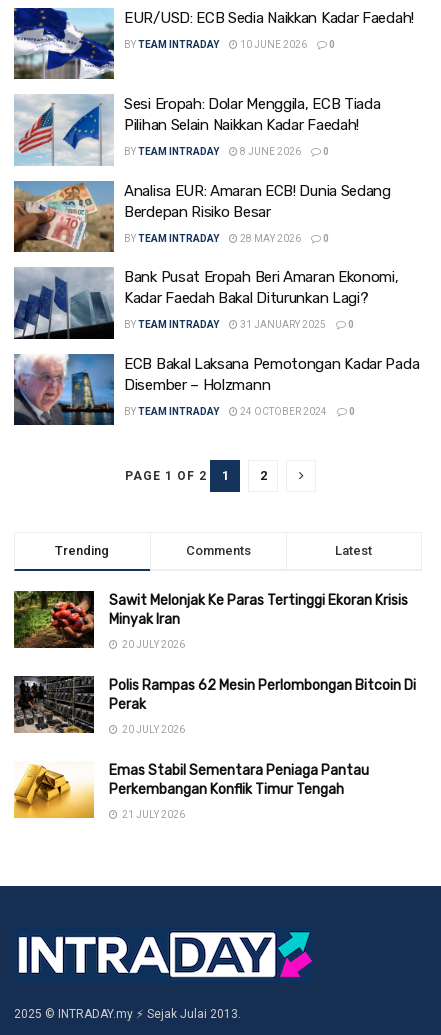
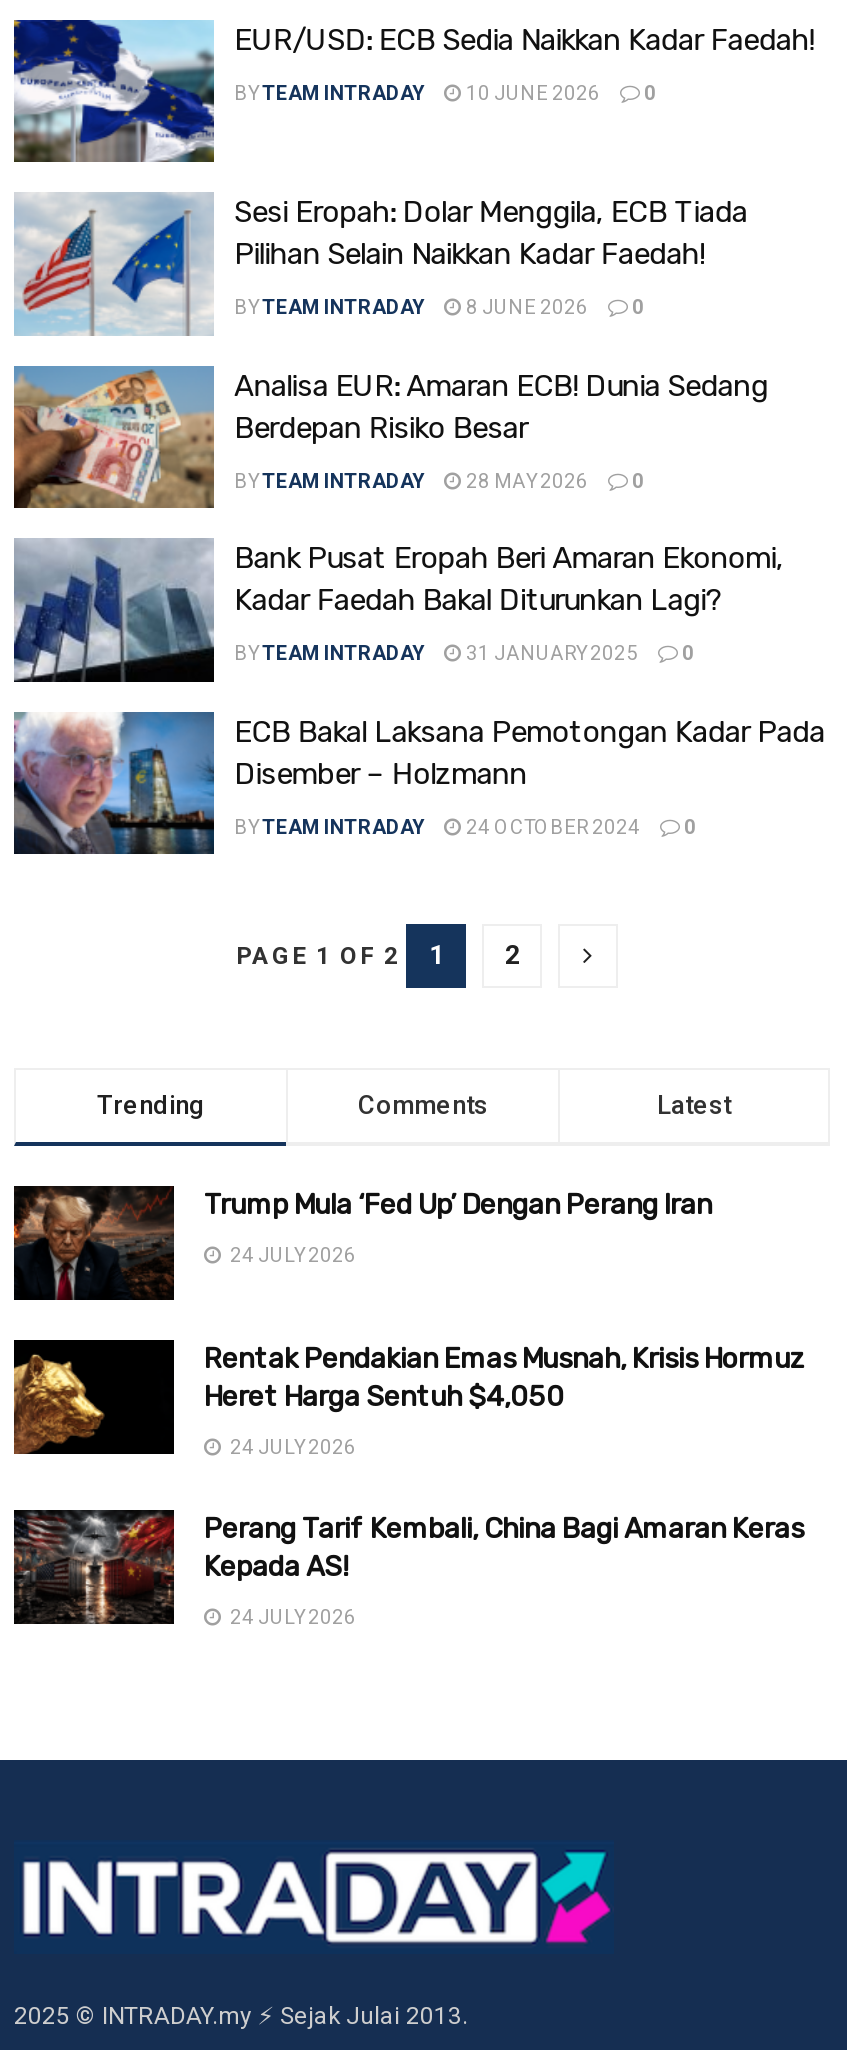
[14,590,408,649] [image] | Sawit Melonjak Ke Paras Tertinggi Ekoran Krisis | Minyak Iran -> [12,1186,712,1302] [image] | Trump Mula ‘Fed Up’ Dengan Perang Iran
[120,639,185,650] 20 JULY 2026 -> [226,1244,356,1266] 24 JULY 2026
[13,675,416,734] [image] | Polis Rampas 62 Mesin Perlombongan Bitcoin Di | Perak -> [12,1340,806,1456] [image] | Rentak Pendakian Emas Musnah, Krisis Hormuz | Heret Harga Sentuh $4,050
[120,724,185,735] 20 JULY 2026 -> [226,1436,356,1458] 24 JULY 2026
[13,761,369,819] [image] | Emas Stabil Sementara Peniaga Pantau | Perkembangan Konflik Timur Tengah -> [12,1508,804,1626] [image] | Perang Tarif Kembali, China Bagi Amaran Keras | Kepada AS!
[120,809,185,820] 21 JULY 2026 -> [226,1606,356,1628] 24 JULY 2026

